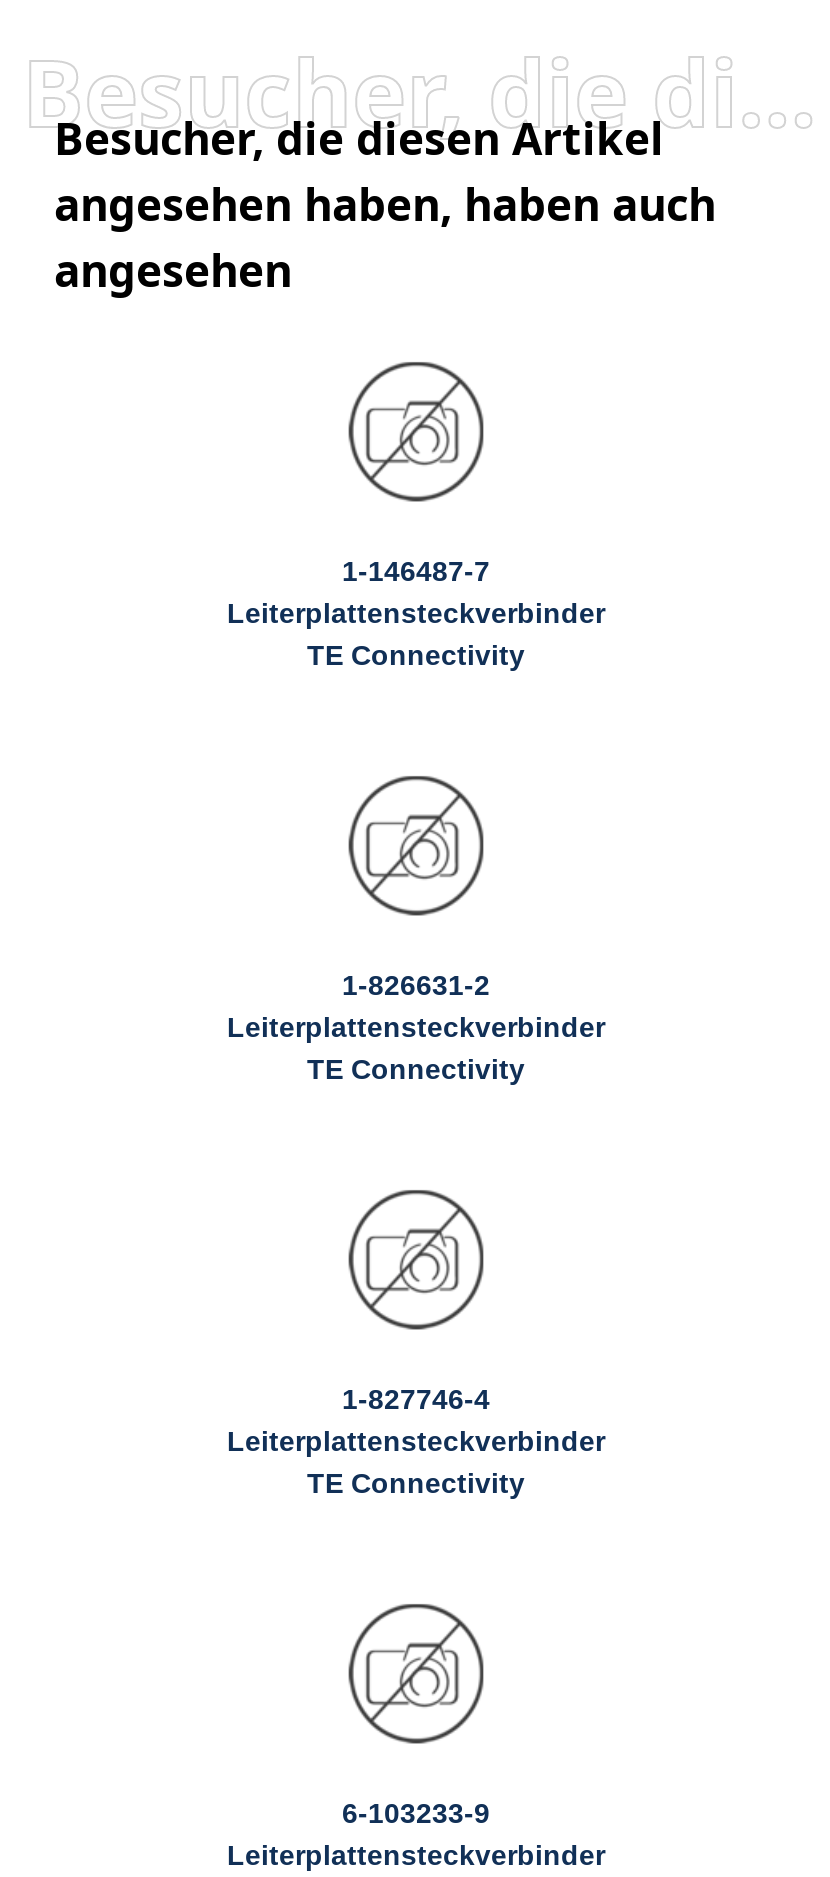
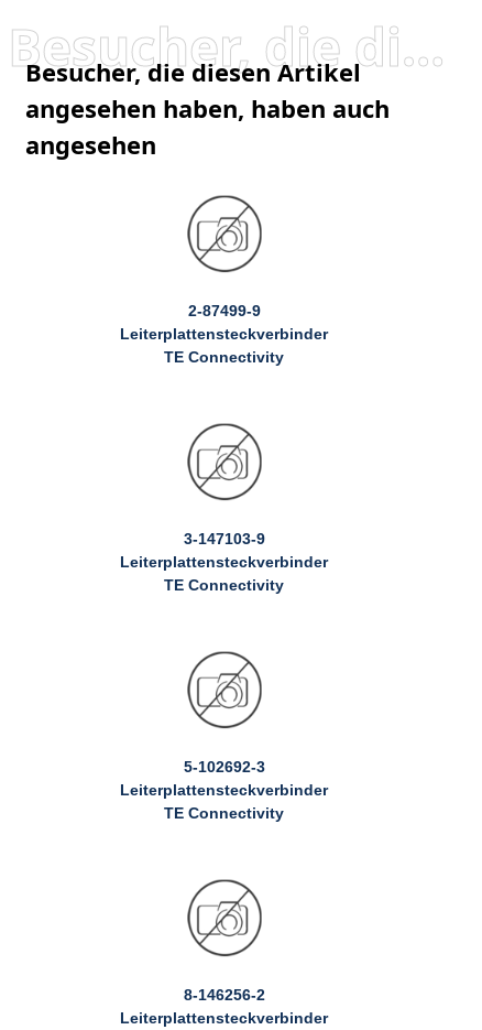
[342,555,490,587] 1-146487-7 -> [188,302,261,319] 2-87499-9
[342,969,490,1001] 1-826631-2 -> [184,530,265,547] 3-147103-9
[342,1383,490,1415] 1-827746-4 -> [184,758,265,775] 5-102692-3
[342,1797,490,1829] 6-103233-9 -> [184,986,265,1003] 8-146256-2

